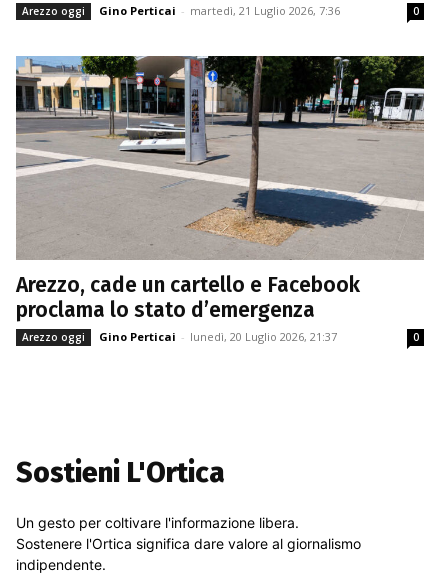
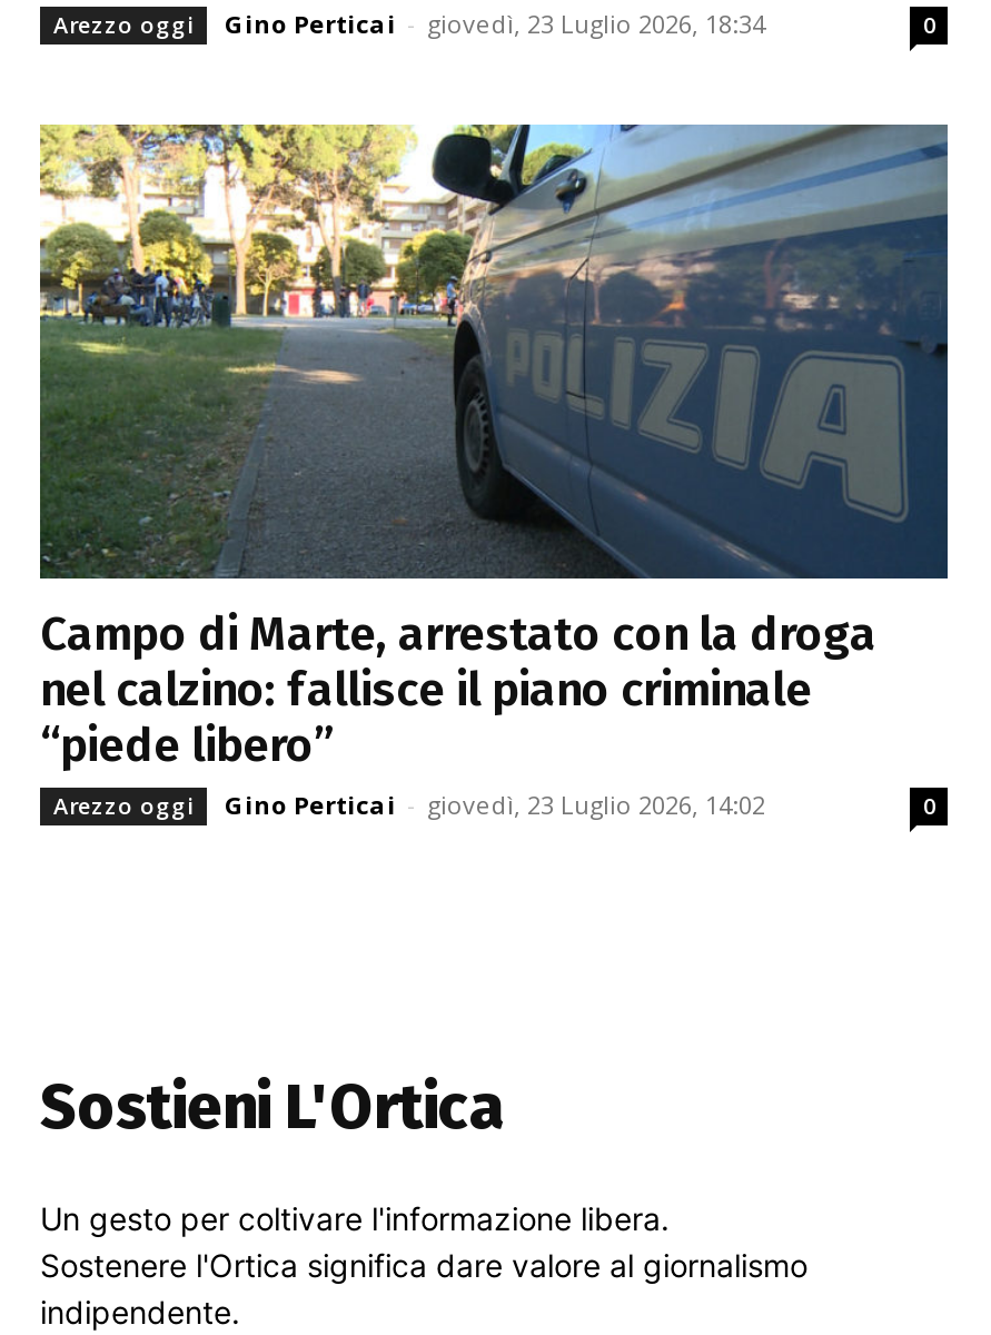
[99,3,340,18] Gino Perticai - martedì, 21 Luglio 2026, 7:36 -> [225,6,765,39] Gino Perticai - giovedì, 23 Luglio 2026, 18:34
[15,55,425,323] [image] | Arezzo, cade un cartello e Facebook | proclama lo stato d’emergenza -> [38,122,950,773] [image] | Campo di Marte, arrestato con la droga | nel calzino: fallisce il piano criminale | “piede libero”
[99,329,337,344] Gino Perticai - lunedì, 20 Luglio 2026, 21:37 -> [225,787,765,820] Gino Perticai - giovedì, 23 Luglio 2026, 14:02

